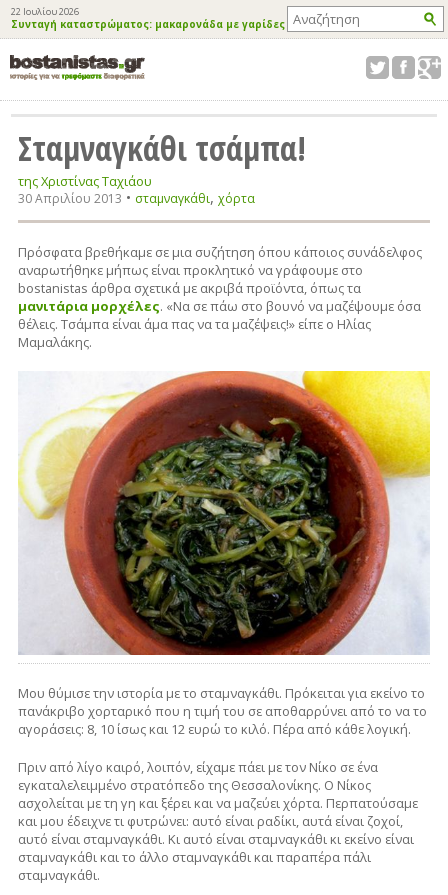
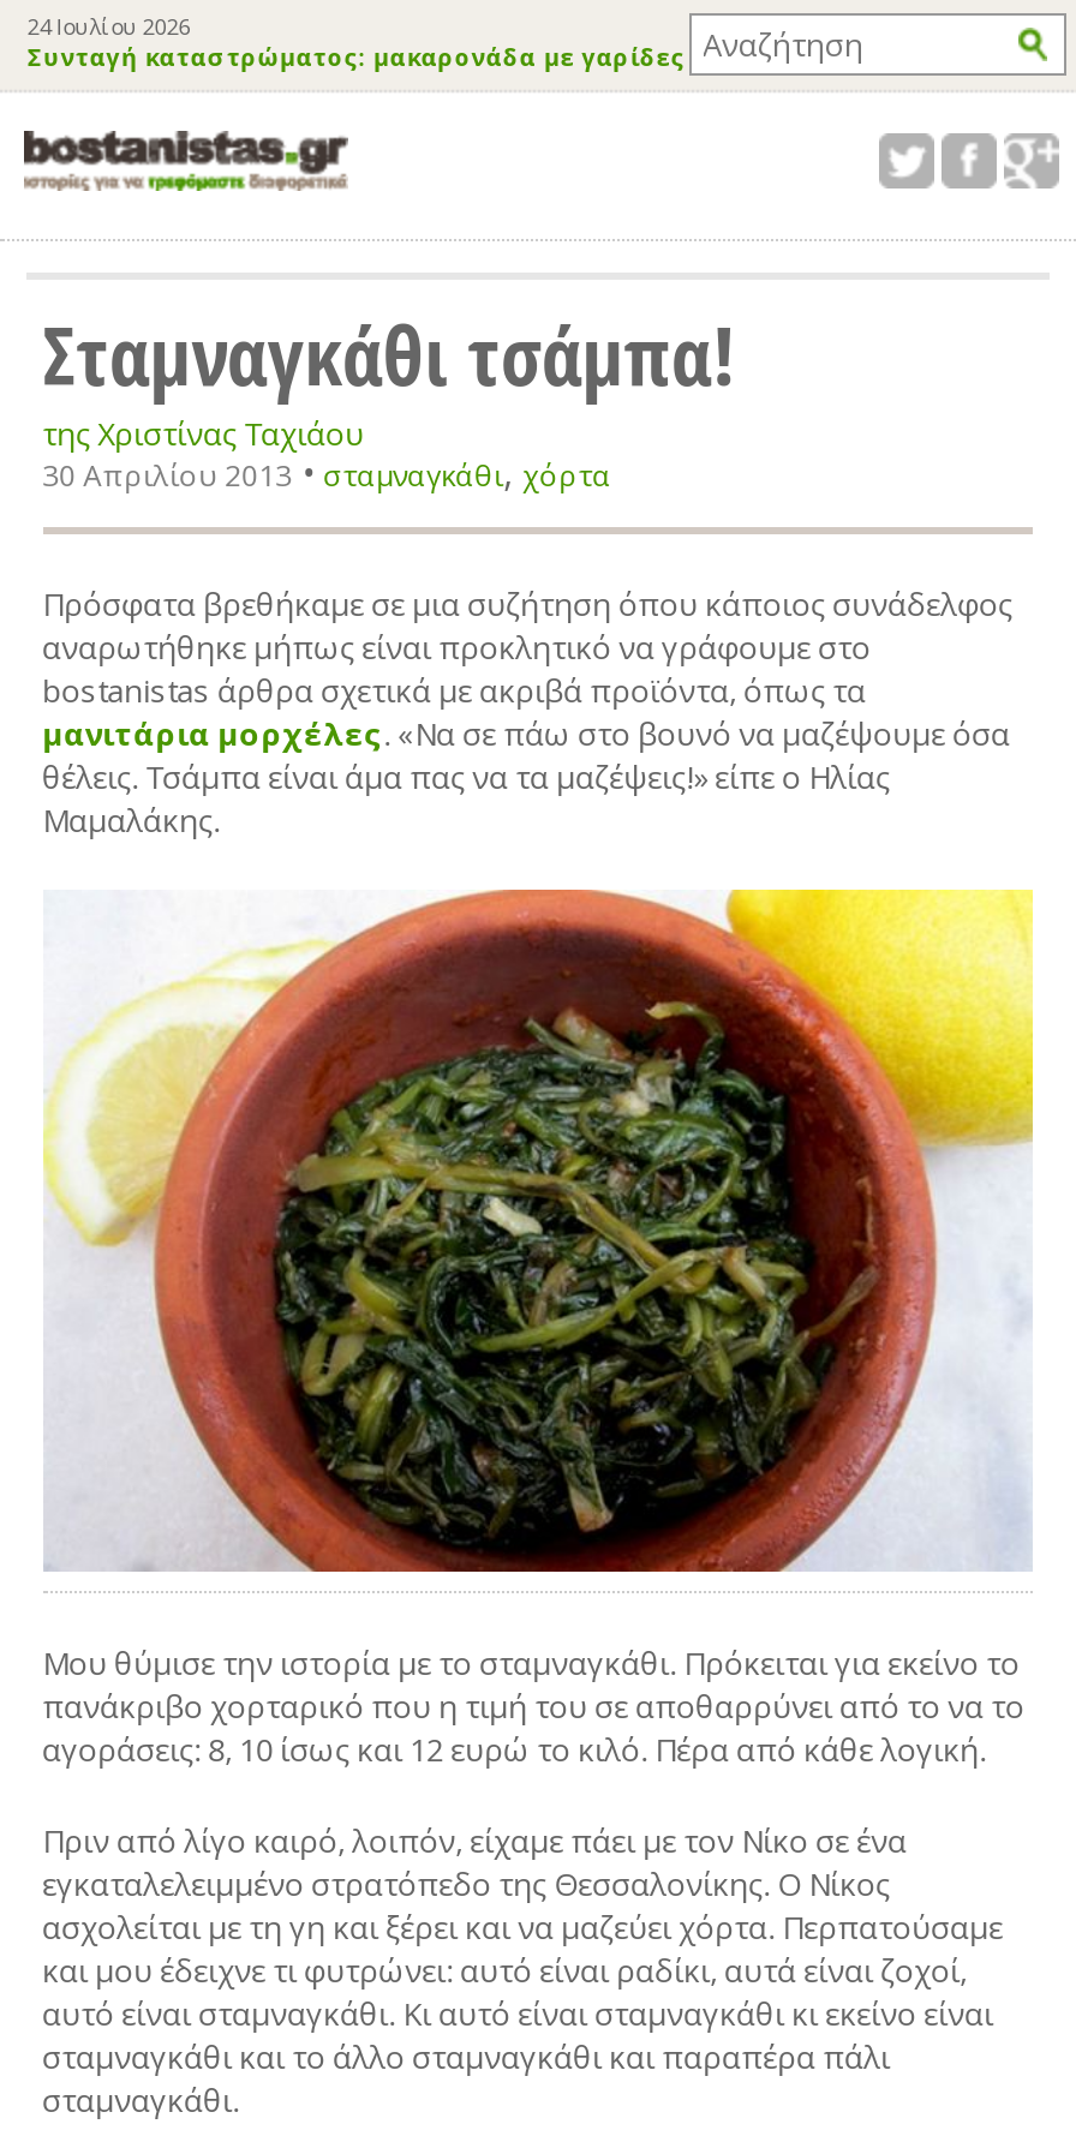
[11,5,79,18] 22 Ιουλίου 2026 -> [27,11,190,42] 24 Ιουλίου 2026

